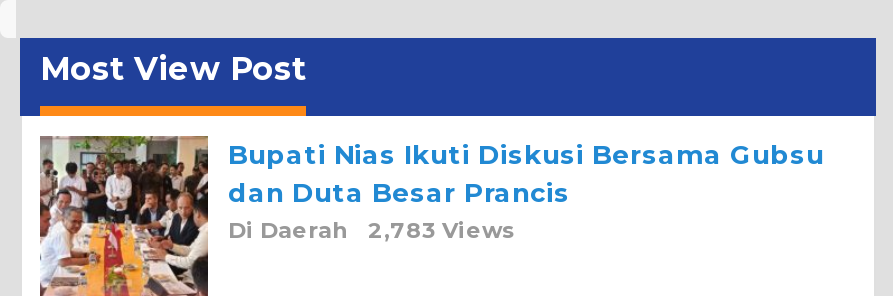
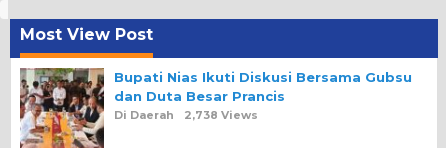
[228,216,516,244] Di Daerah 2,783 Views -> [114,108,258,122] Di Daerah 2,738 Views

